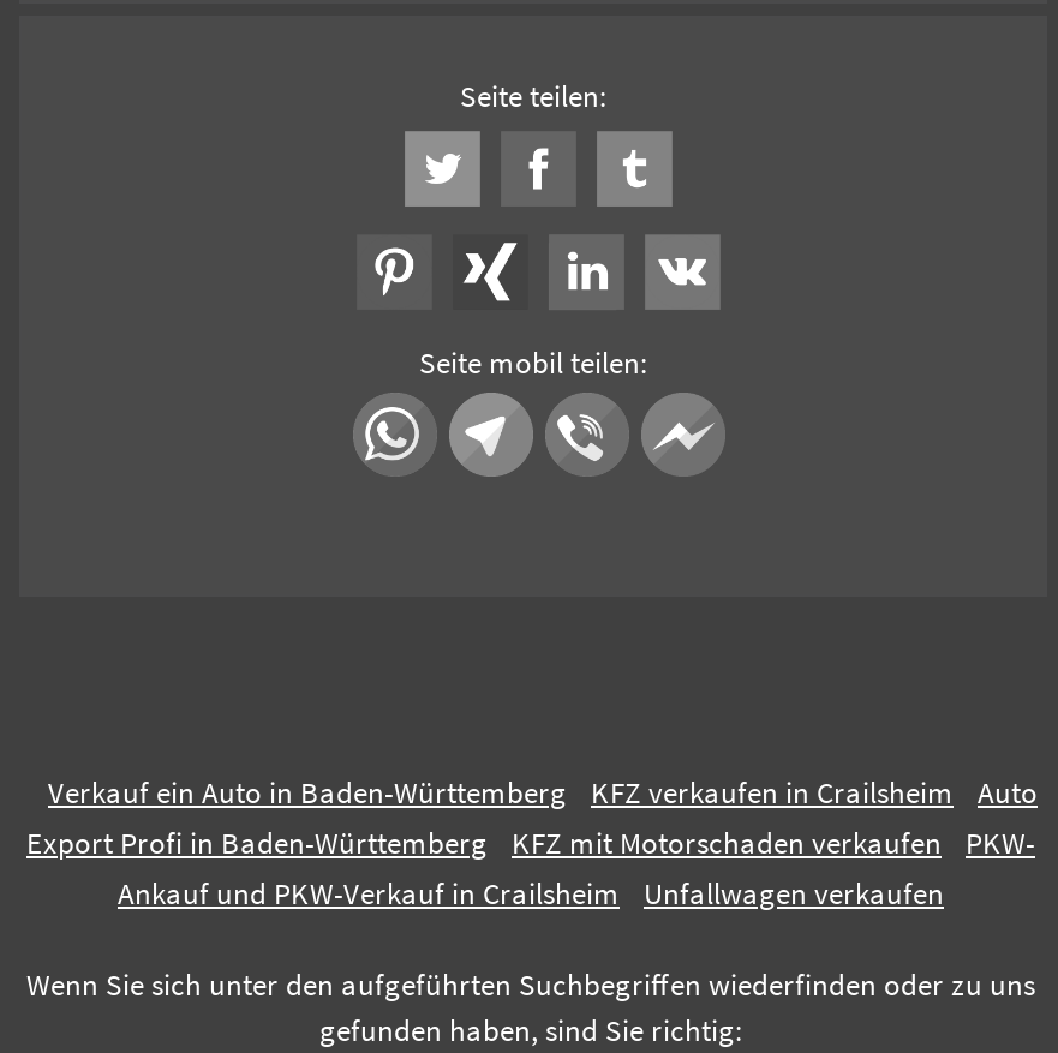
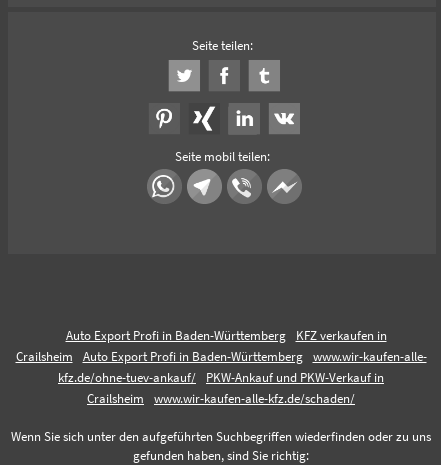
[26,775,1038,912] Verkauf ein Auto in Baden-Württemberg | KFZ verkaufen in Crailsheim | Auto | Export Profi in Baden-Württemberg | KFZ mit Motorschaden verkaufen | PKW- | Ankauf und PKW-Verkauf in Crailsheim | Unfallwagen verkaufen -> [15,328,426,406] Auto Export Profi in Baden-Württemberg | KFZ verkaufen in | Crailsheim | Auto Export Profi in Baden-Württemberg | www.wir-kaufen-alle- | kfz.de/ohne-tuev-ankauf/ | PKW-Ankauf und PKW-Verkauf in | Crailsheim | www.wir-kaufen-alle-kfz.de/schaden/

